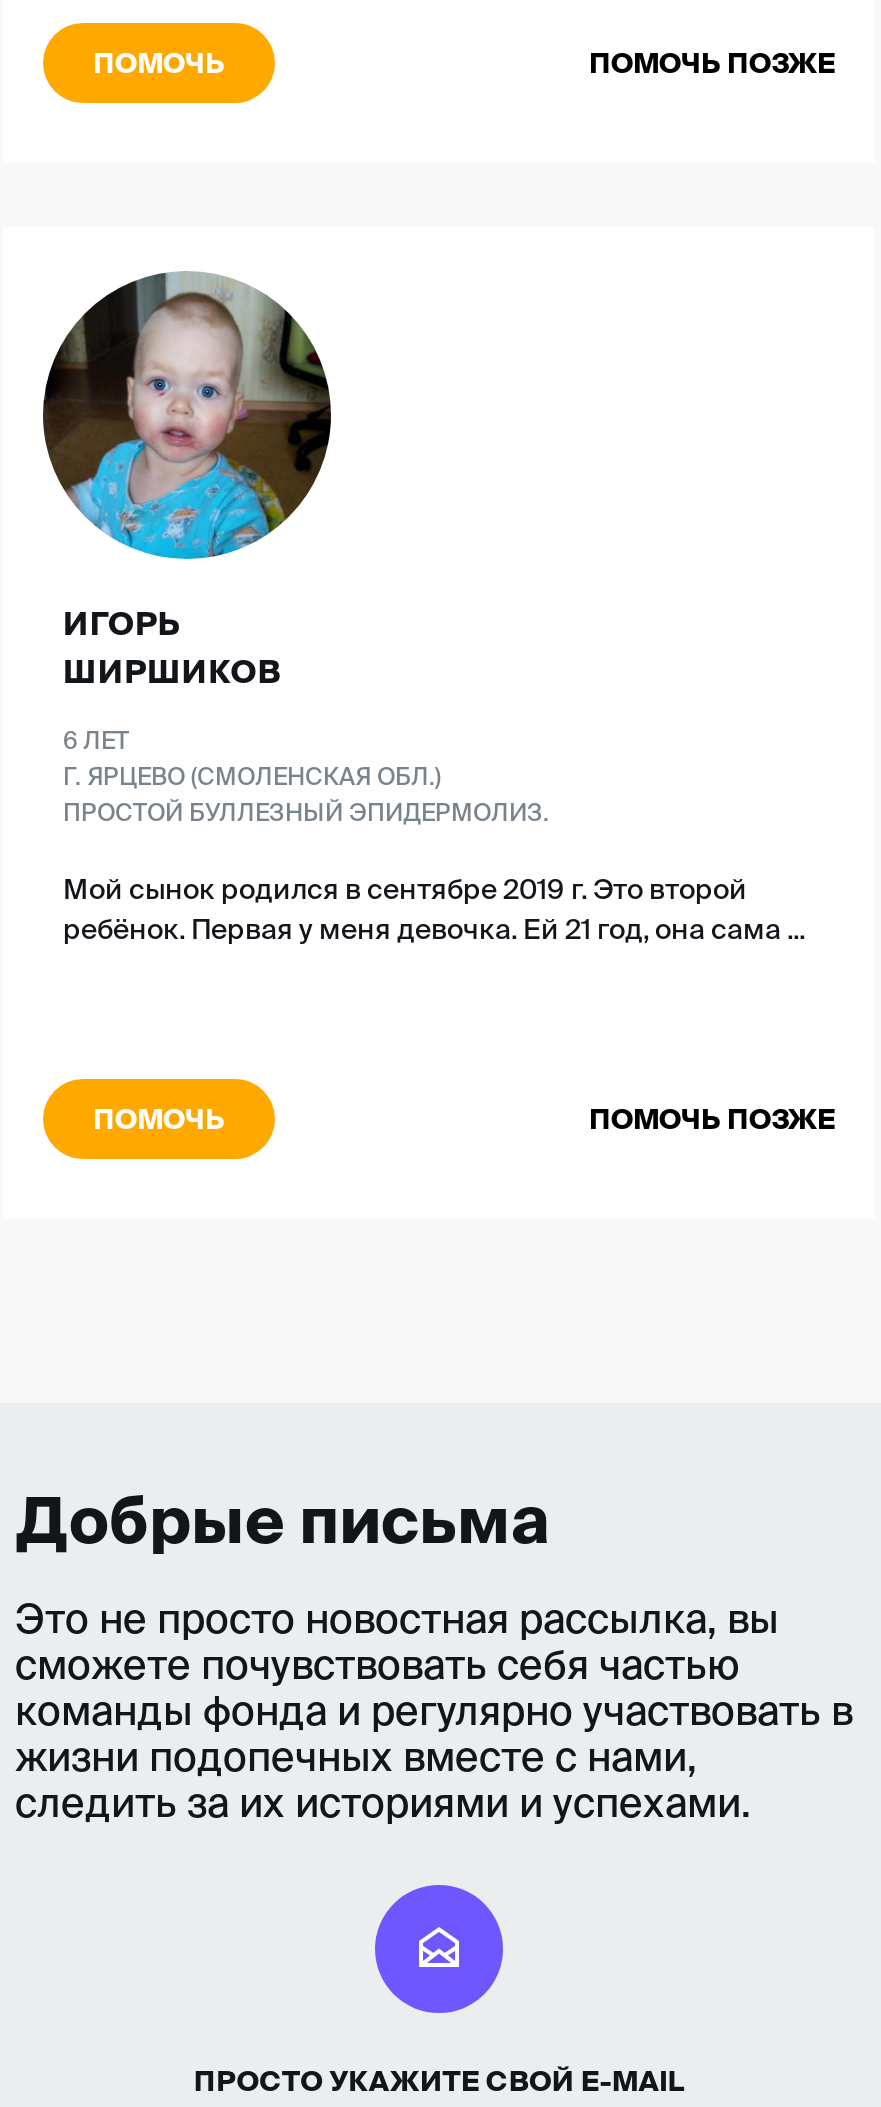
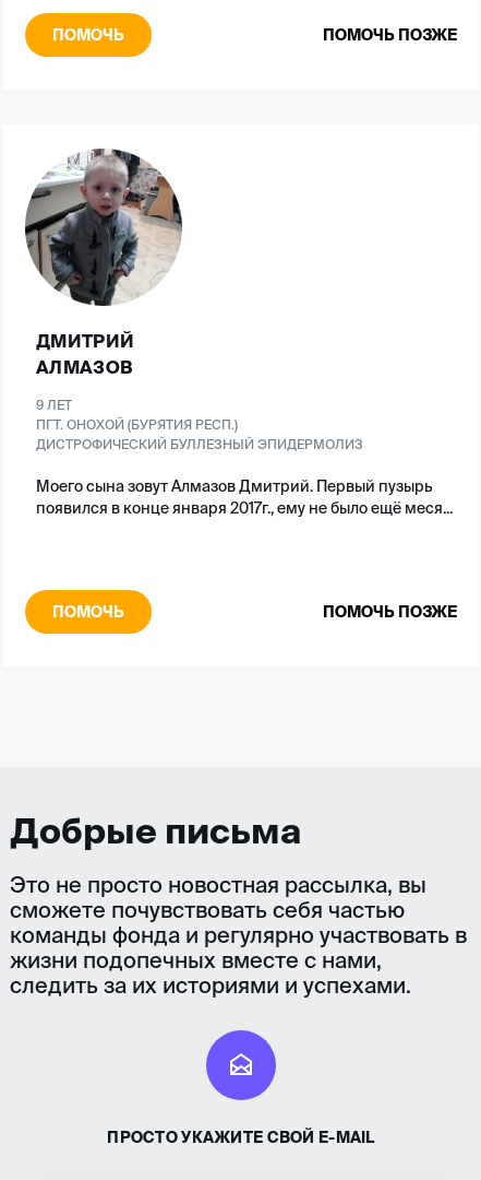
[45,273,331,689] [image] | ИГОРЬ | ШИРШИКОВ -> [25,149,182,377] [image] | ДМИТРИЙ | АЛМАЗОВ
[63,727,549,825] 6 ЛЕТ | Г. ЯРЦЕВО (СМОЛЕНСКАЯ ОБЛ.) | ПРОСТОЙ БУЛЛЕЗНЫЙ ЭПИДЕРМОЛИЗ. -> [36,398,363,451] 9 ЛЕТ | ПГТ. ОНОХОЙ (БУРЯТИЯ РЕСП.) | ДИСТРОФИЧЕСКИЙ БУЛЛЕЗНЫЙ ЭПИДЕРМОЛИЗ
[63,873,805,945] Мой сынок родился в сентябре 2019 г. Это второй | ребёнок. Первая у меня девочка. Ей 21 год, она сама ... -> [36,477,453,517] Моего сына зовут Алмазов Дмитрий. Первый пузырь | появился в конце января 2017г., ему не было ещё меся...

